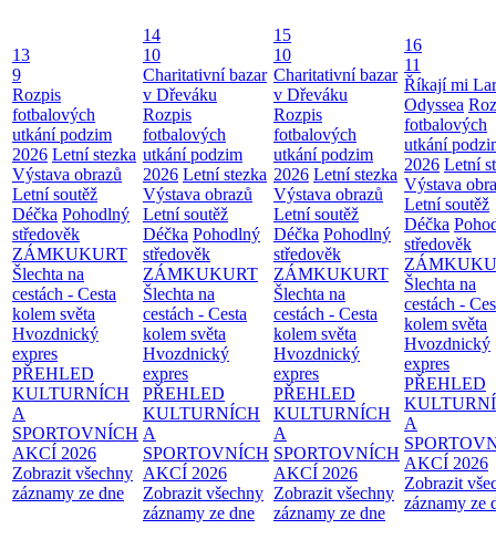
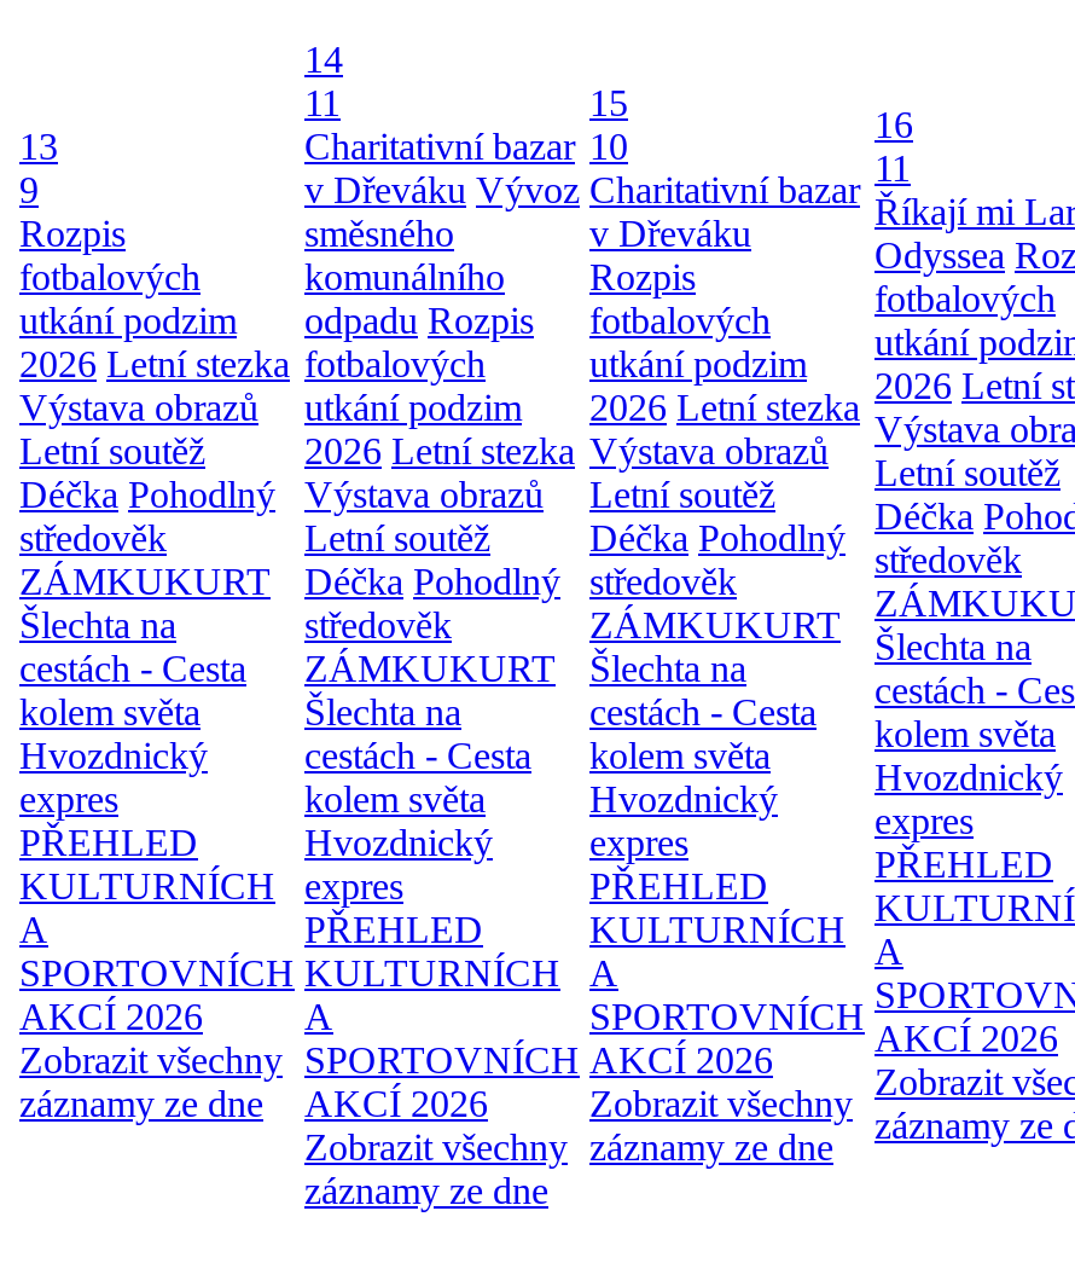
[143,45,161,64] 10 -> [304,82,341,124] 11
[143,85,217,124] v Dřeváku | Rozpis -> [304,169,580,341] v Dřeváku Vývoz | směsného | komunálního | odpadu Rozpis

